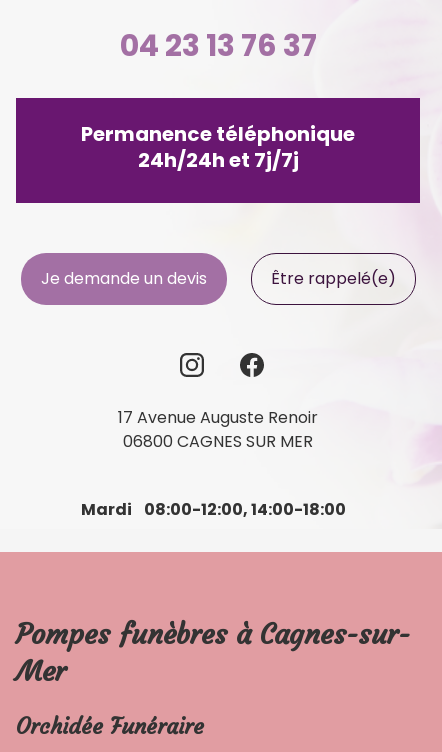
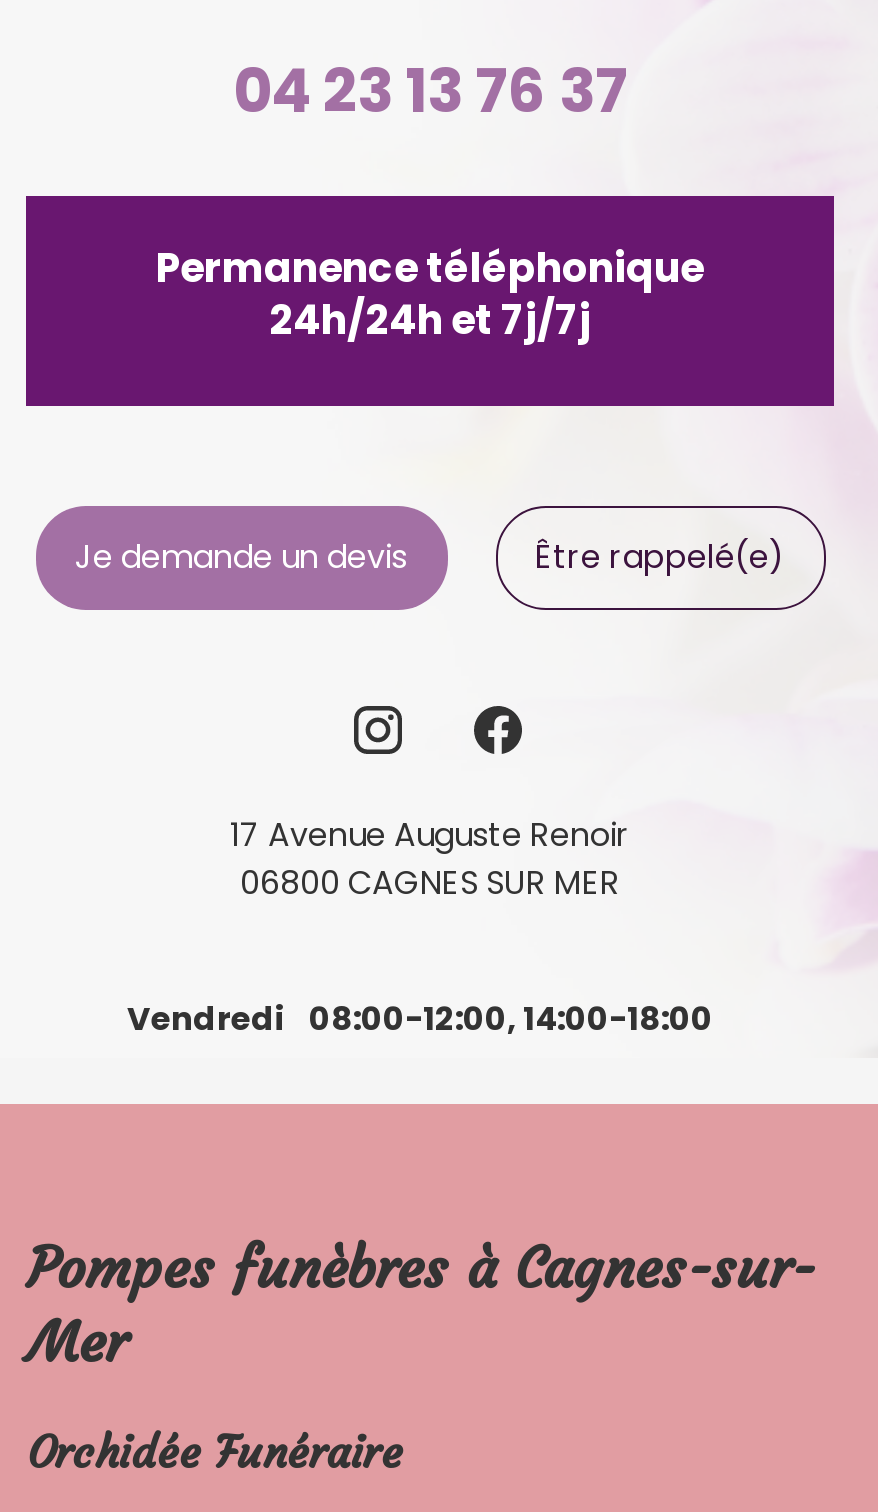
[80,498,345,521] Mardi 08:00-12:00, 14:00-18:00 -> [127,997,713,1043] Vendredi 08:00-12:00, 14:00-18:00

